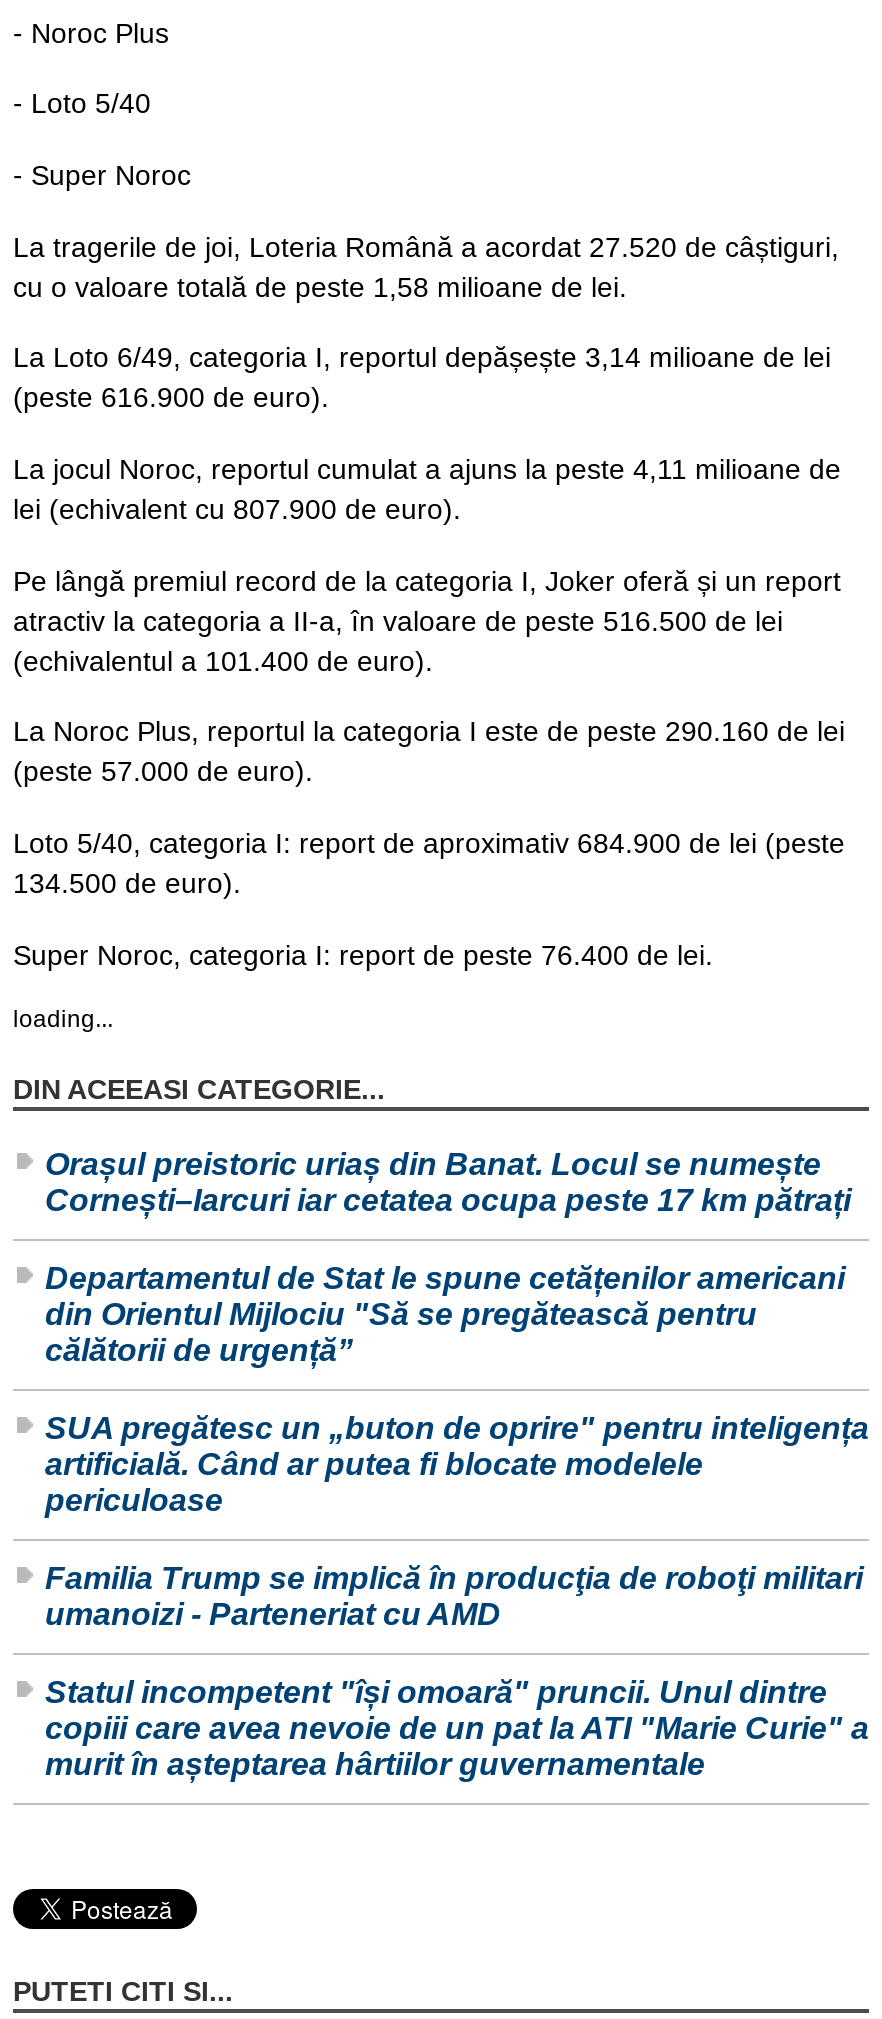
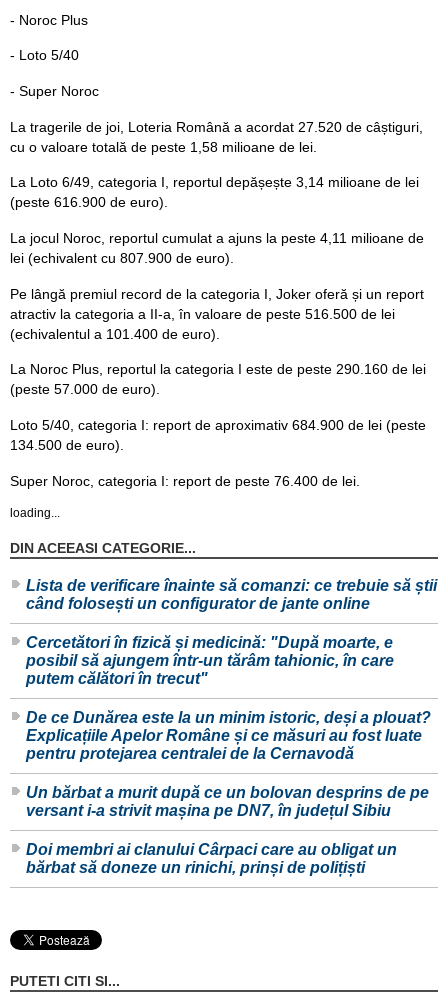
[45,1146,851,1216] Orașul preistoric uriaș din Banat. Locul se numește | Cornești–Iarcuri iar cetatea ocupa peste 17 km pătrați -> [26,576,437,611] Lista de verificare înainte să comanzi: ce trebuie să știi | când folosești un configurator de jante online
[45,1260,845,1366] Departamentul de Stat le spune cetățenilor americani | din Orientul Mijlociu "Să se pregătească pentru | călătorii de urgență” -> [26,633,394,686] Cercetători în fizică și medicină: "După moarte, e | posibil să ajungem într-un tărâm tahionic, în care | putem călători în trecut"
[45,1410,869,1516] SUA pregătesc un „buton de oprire" pentru inteligența | artificială. Când ar putea fi blocate modelele | periculoase -> [26,708,431,761] De ce Dunărea este la un minim istoric, deși a plouat? | Explicațiile Apelor Române și ce măsuri au fost luate | pentru protejarea centralei de la Cernavodă
[45,1560,863,1630] Familia Trump se implică în producţia de roboţi militari | umanoizi - Parteneriat cu AMD -> [26,783,429,818] Un bărbat a murit după ce un bolovan desprins de pe | versant i-a strivit mașina pe DN7, în județul Sibiu
[45,1674,869,1780] Statul incompetent "își omoară" pruncii. Unul dintre | copiii care avea nevoie de un pat la ATI "Marie Curie" a | murit în așteptarea hârtiilor guvernamentale -> [26,840,397,875] Doi membri ai clanului Cârpaci care au obligat un | bărbat să doneze un rinichi, prinși de polițiști

